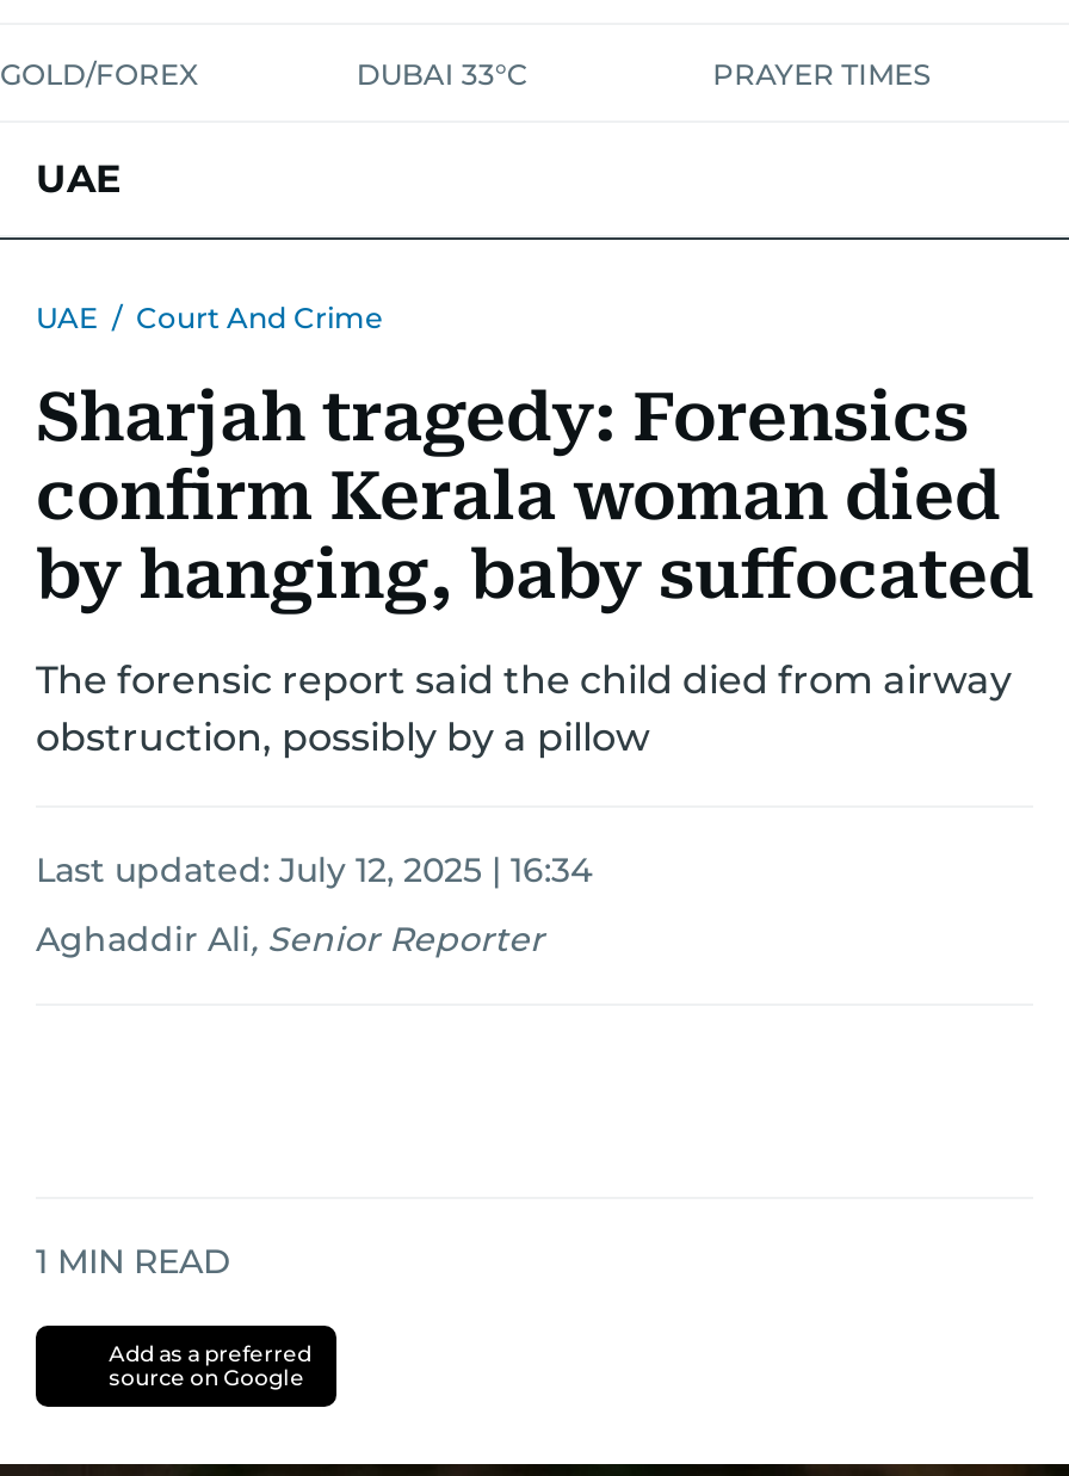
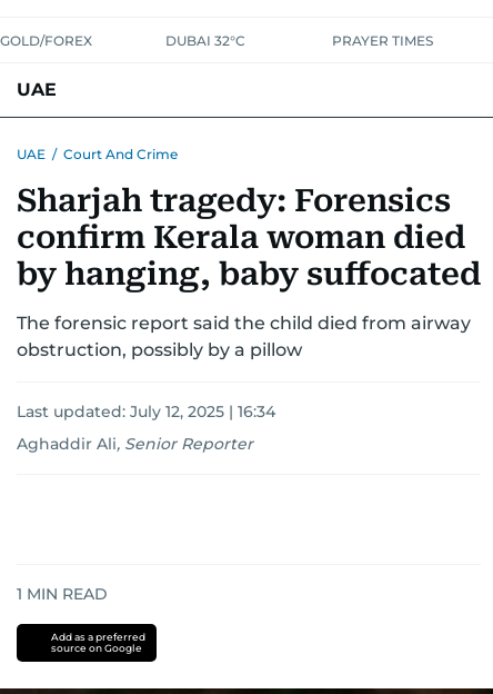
[356,56,528,92] DUBAI 33°C -> [166,32,246,49] DUBAI 32°C

